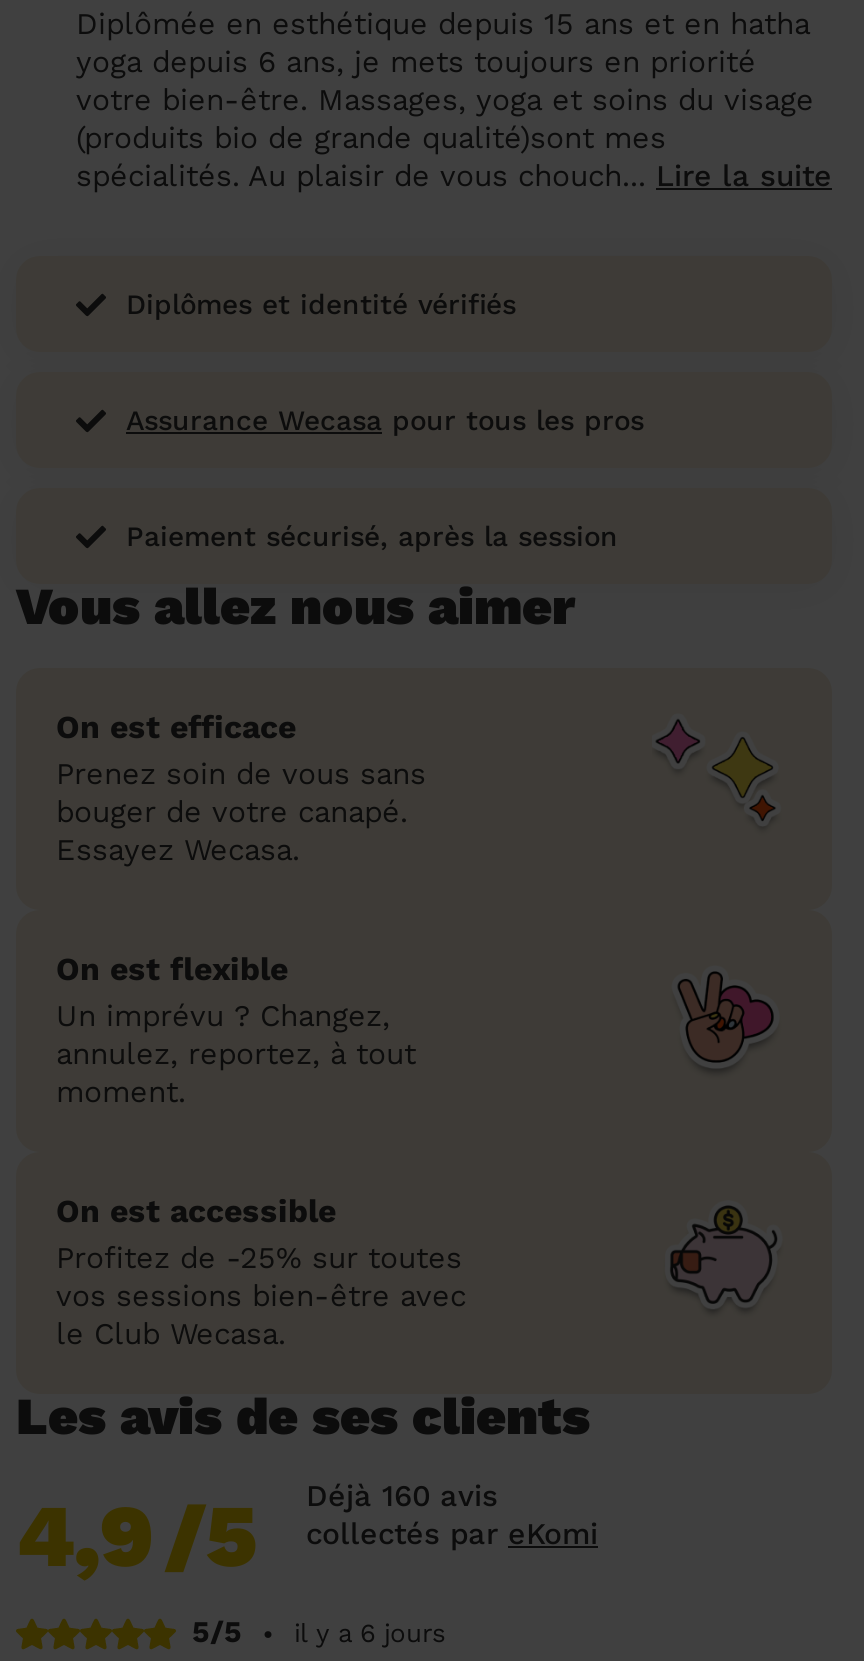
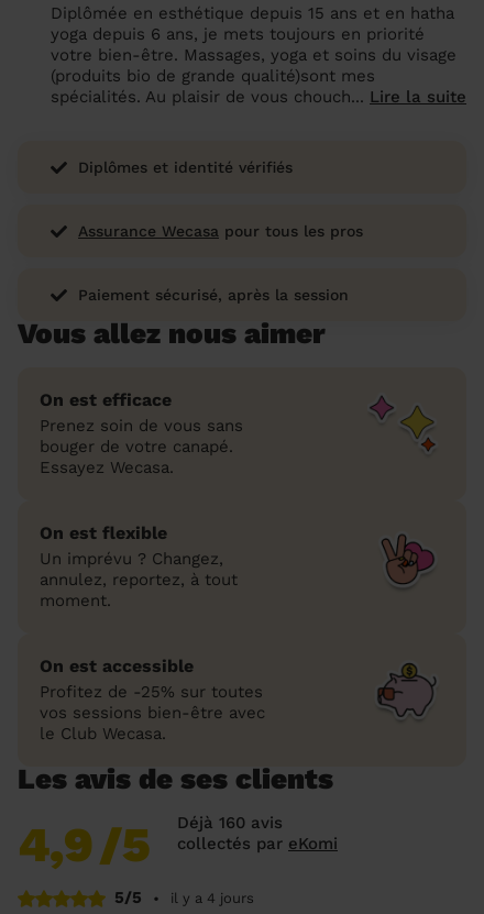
[294,1618,446,1648] il y a 6 jours -> [170,890,254,906] il y a 4 jours

